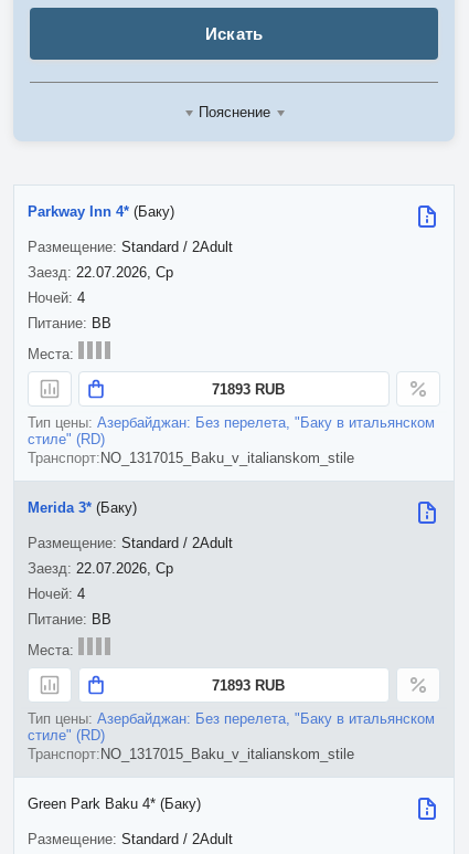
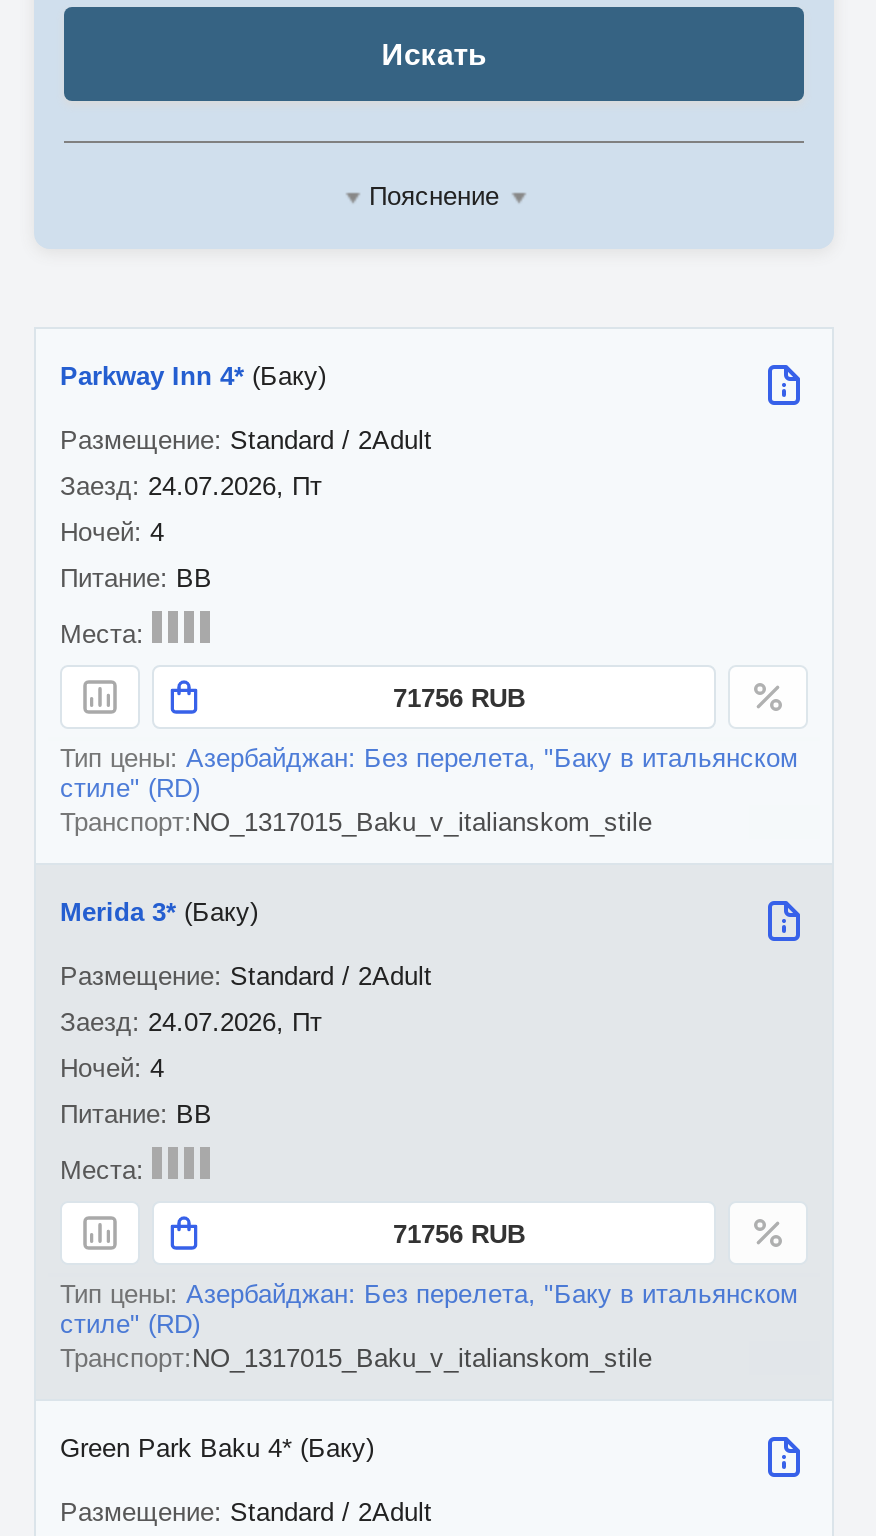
[76,264,173,281] 22.07.2026, Ср -> [148,471,322,501] 24.07.2026, Пт
[211,381,284,397] 71893 RUB -> [393,682,525,712] 71756 RUB
[76,560,173,577] 22.07.2026, Ср -> [148,1007,322,1037] 24.07.2026, Пт
[211,677,284,693] 71893 RUB -> [393,1218,525,1248] 71756 RUB

